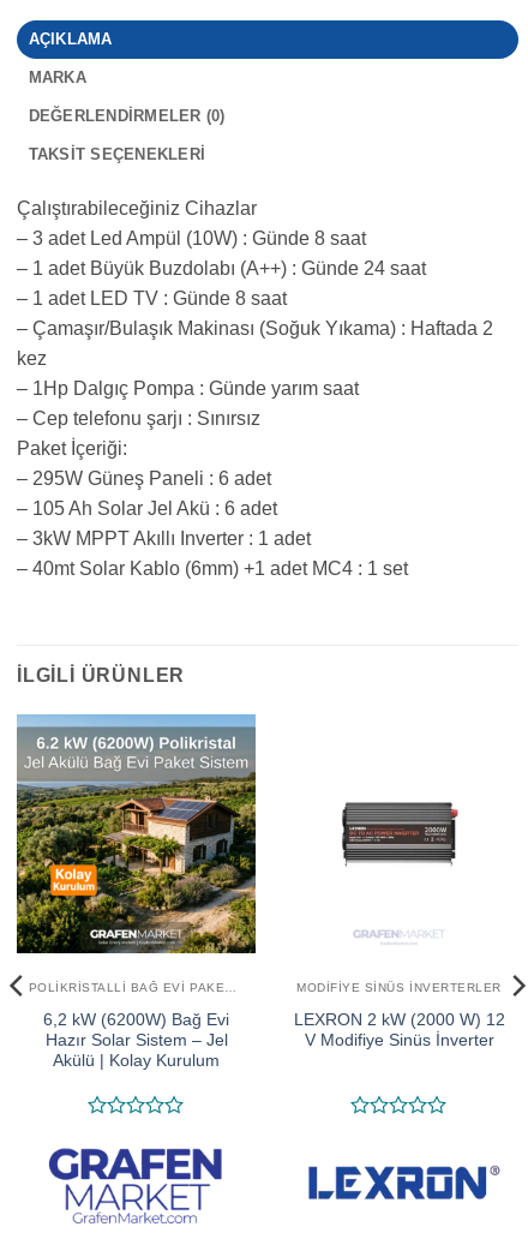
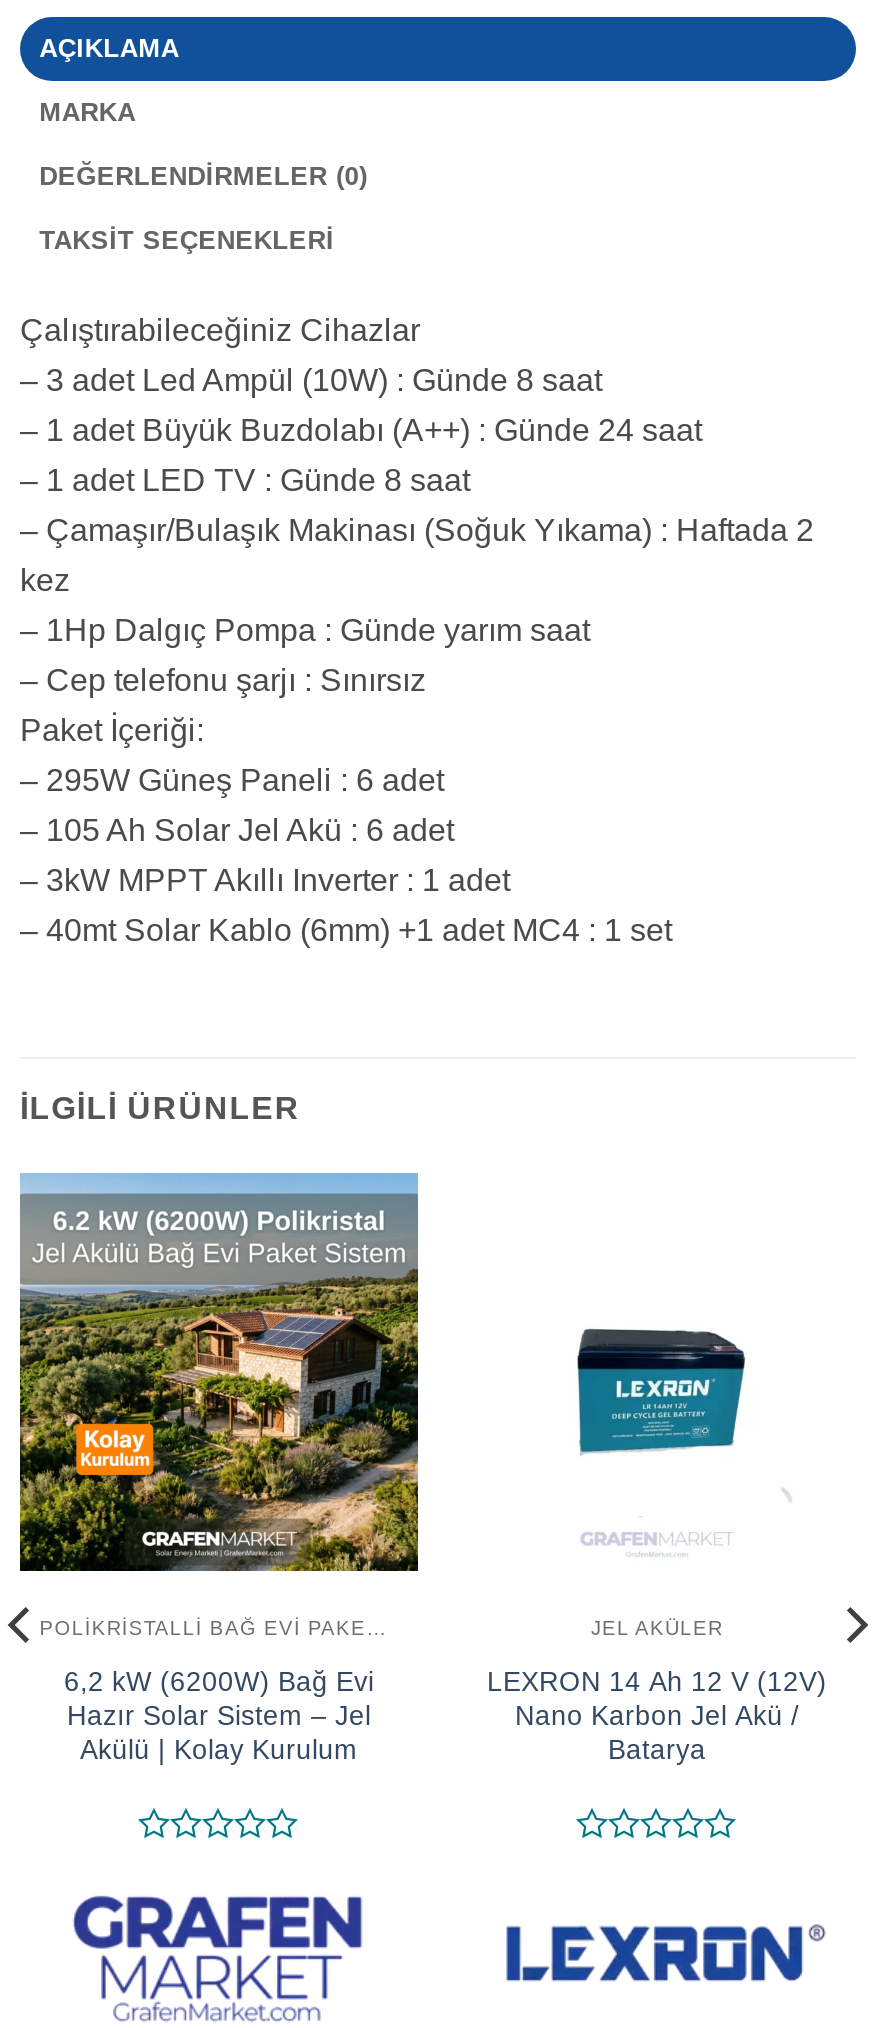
[341,801,458,882] [image] -> [562,1319,754,1455] [image]
[297,981,501,994] MODIFIYE SINÜS İNVERTERLER -> [591,1617,723,1639] JEL AKÜLER
[293,1011,505,1049] LEXRON 2 kW (2000 W) 12 | V Modifiye Sinüs İnverter -> [487,1667,827,1765] LEXRON 14 Ah 12 V (12V) | Nano Karbon Jel Akü / | Batarya

